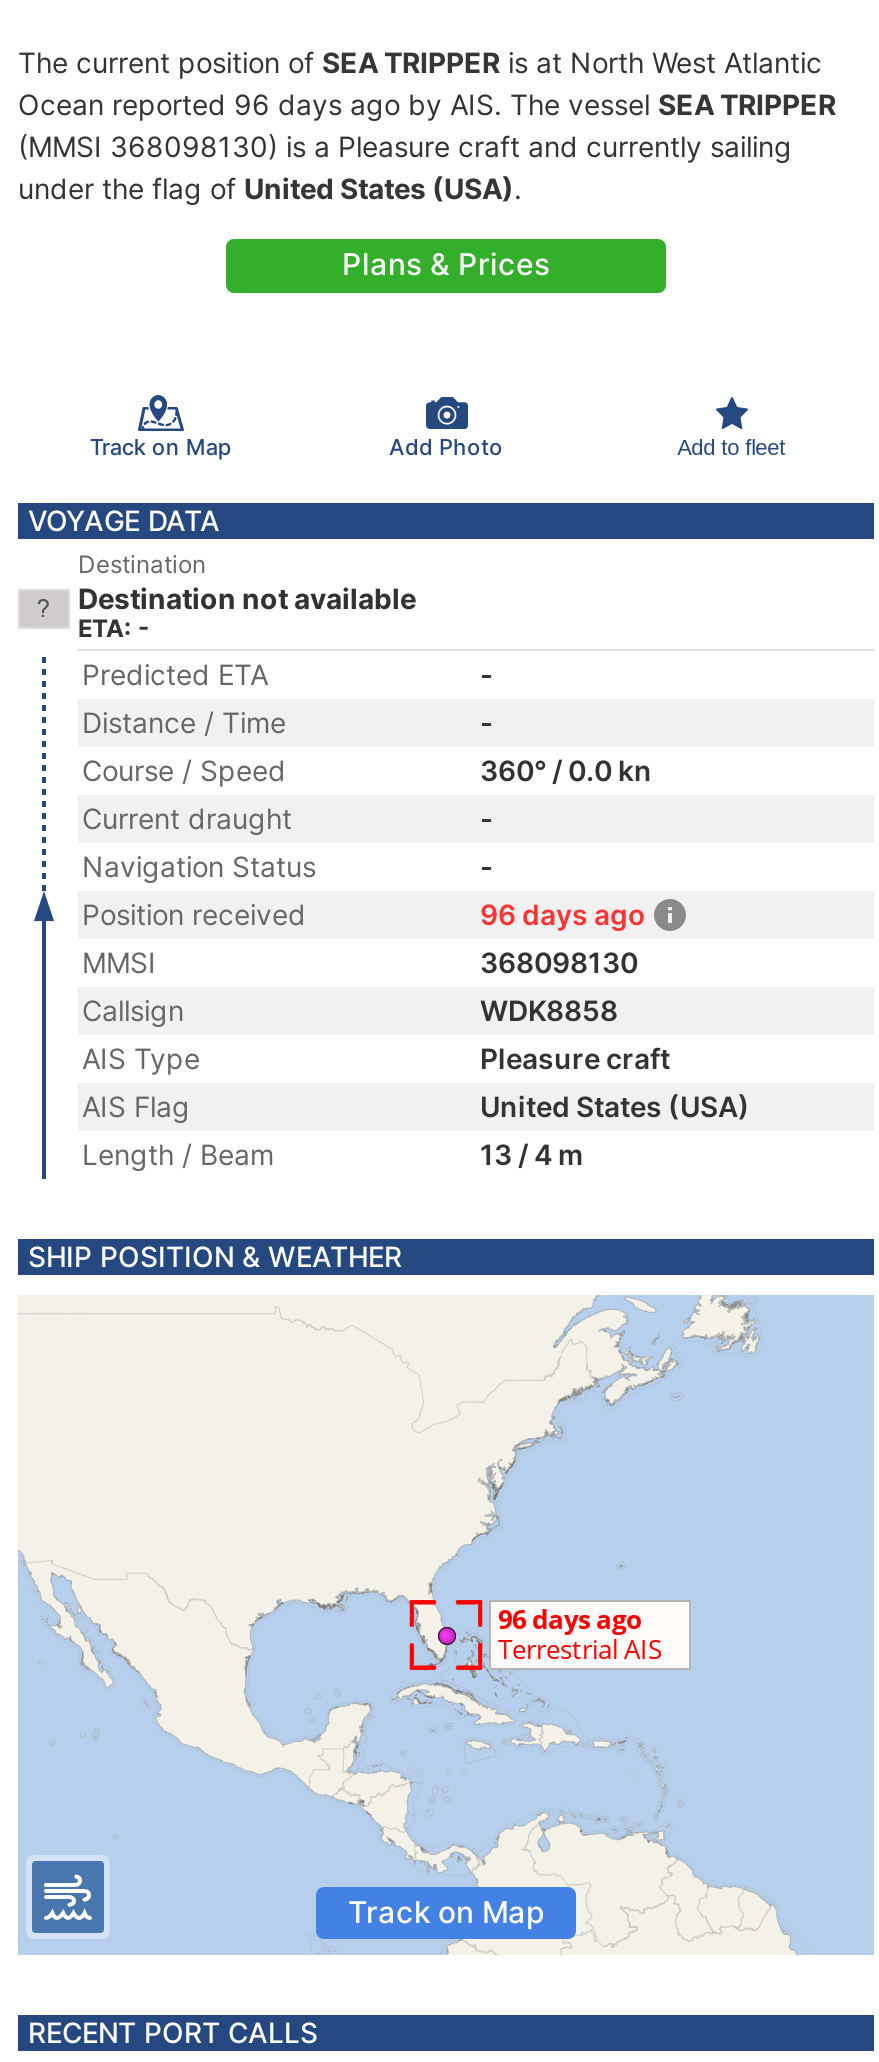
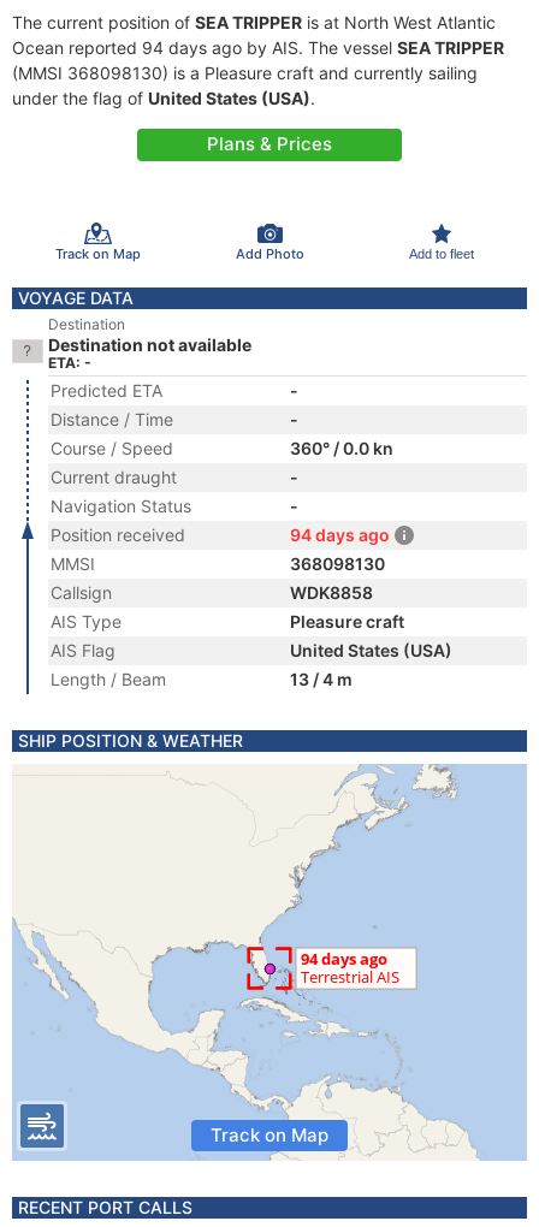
[18,87,836,121] Ocean reported 96 days ago by AIS. The vessel SEA TRIPPER -> [12,37,504,58] Ocean reported 94 days ago by AIS. The vessel SEA TRIPPER
[480,897,646,931] 96 days ago -> [290,524,390,545] 94 days ago

